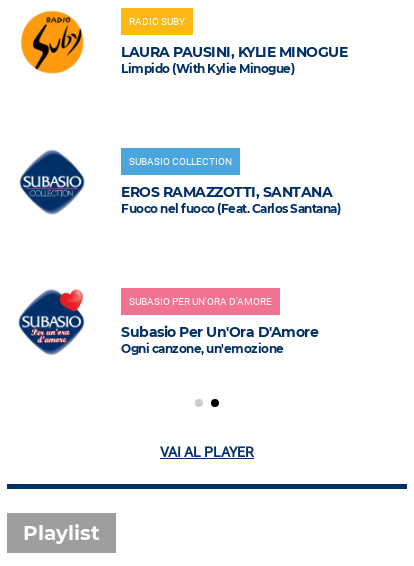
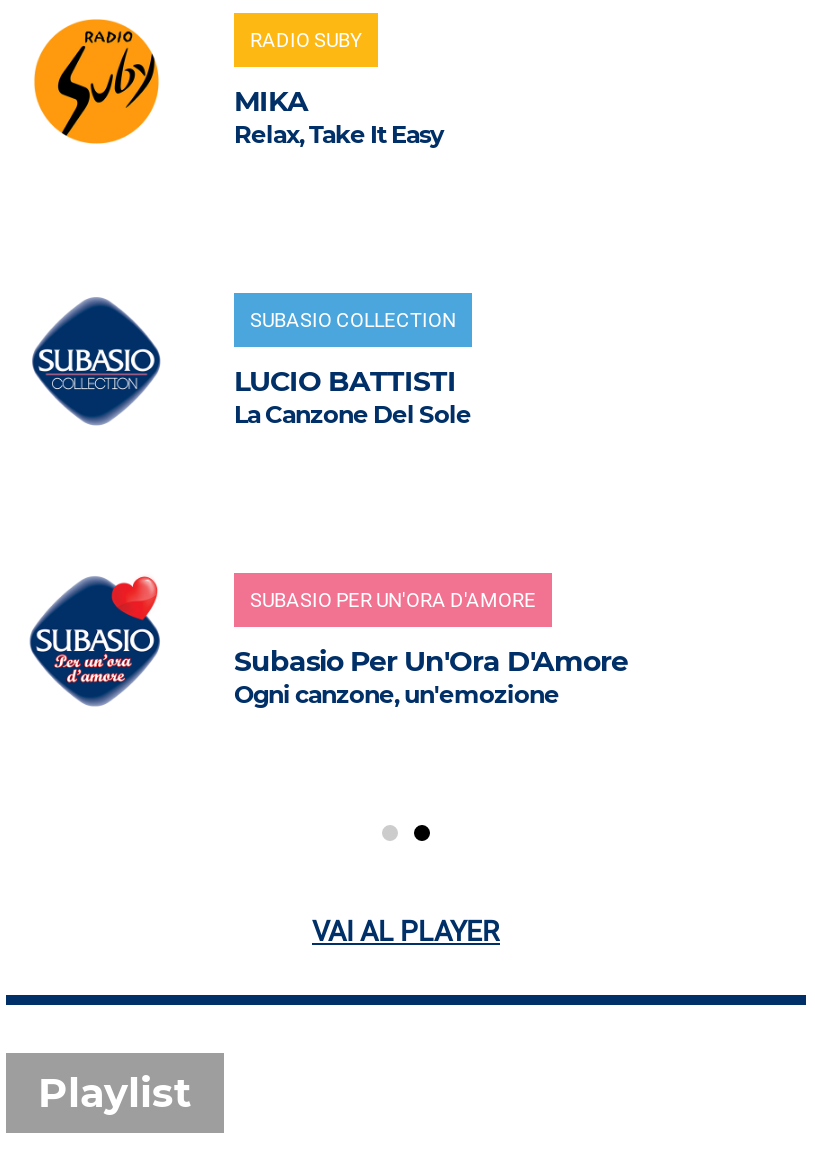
[121,43,347,76] LAURA PAUSINI, KYLIE MINOGUE | Limpido (With Kylie Minogue) -> [234,84,443,150] MIKA | Relax, Take It Easy
[121,183,340,216] EROS RAMAZZOTTI, SANTANA | Fuoco nel fuoco (Feat. Carlos Santana) -> [234,364,471,430] LUCIO BATTISTI | La Canzone Del Sole

